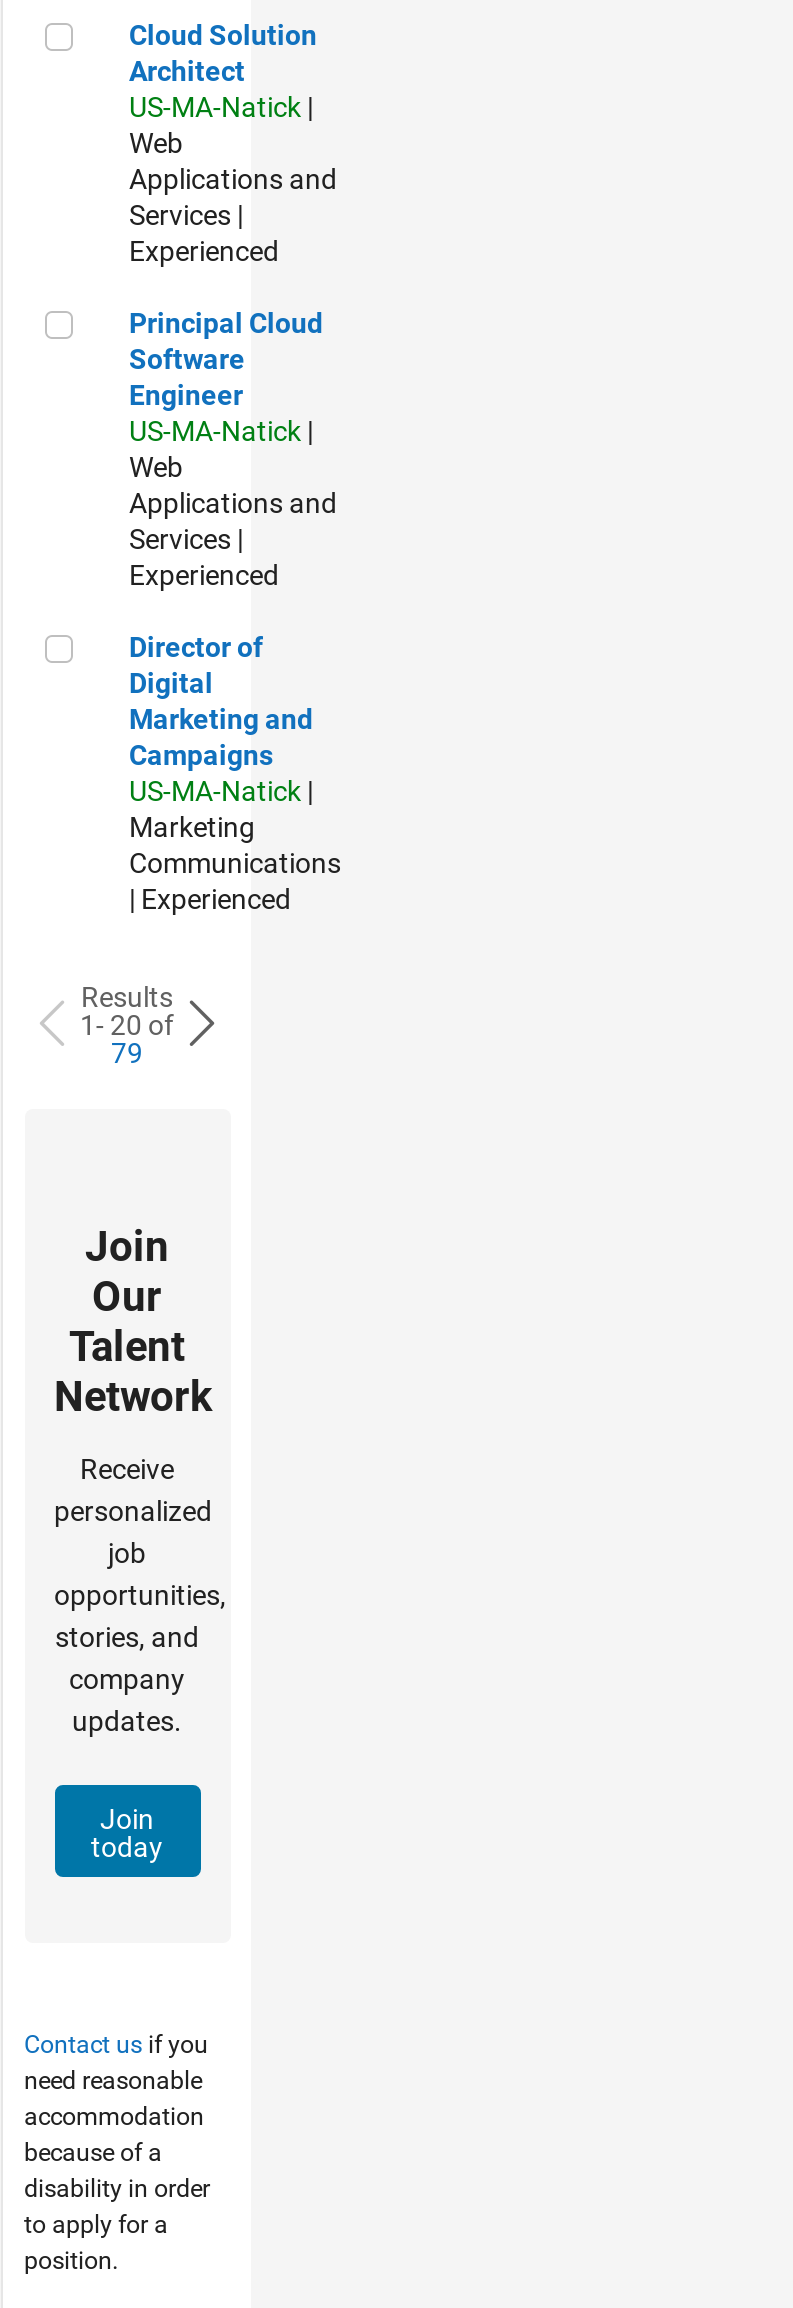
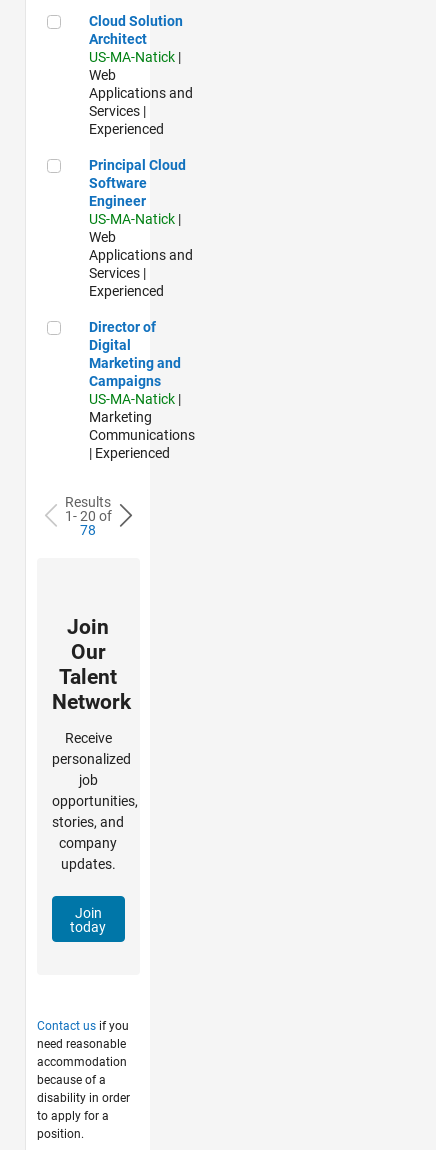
[111,1037,143,1069] 79 -> [80,522,96,538] 78

